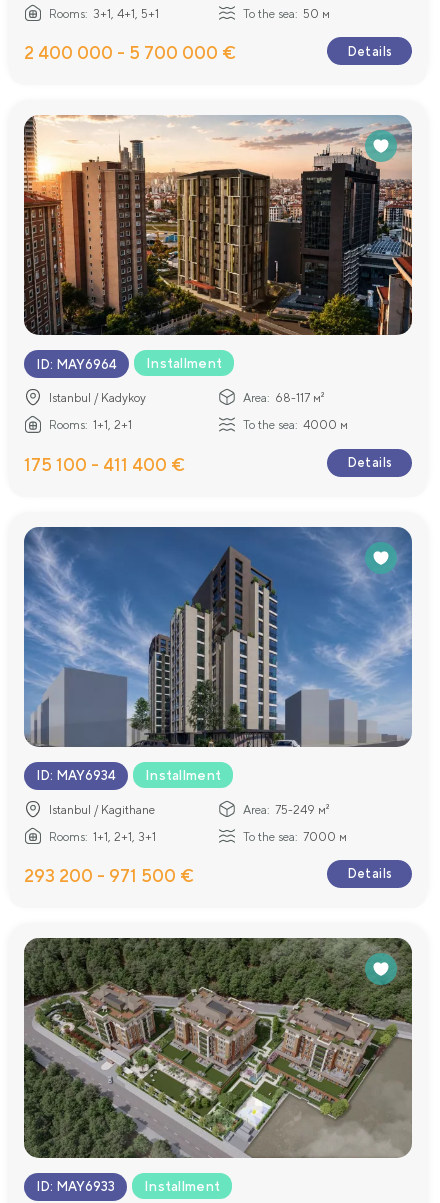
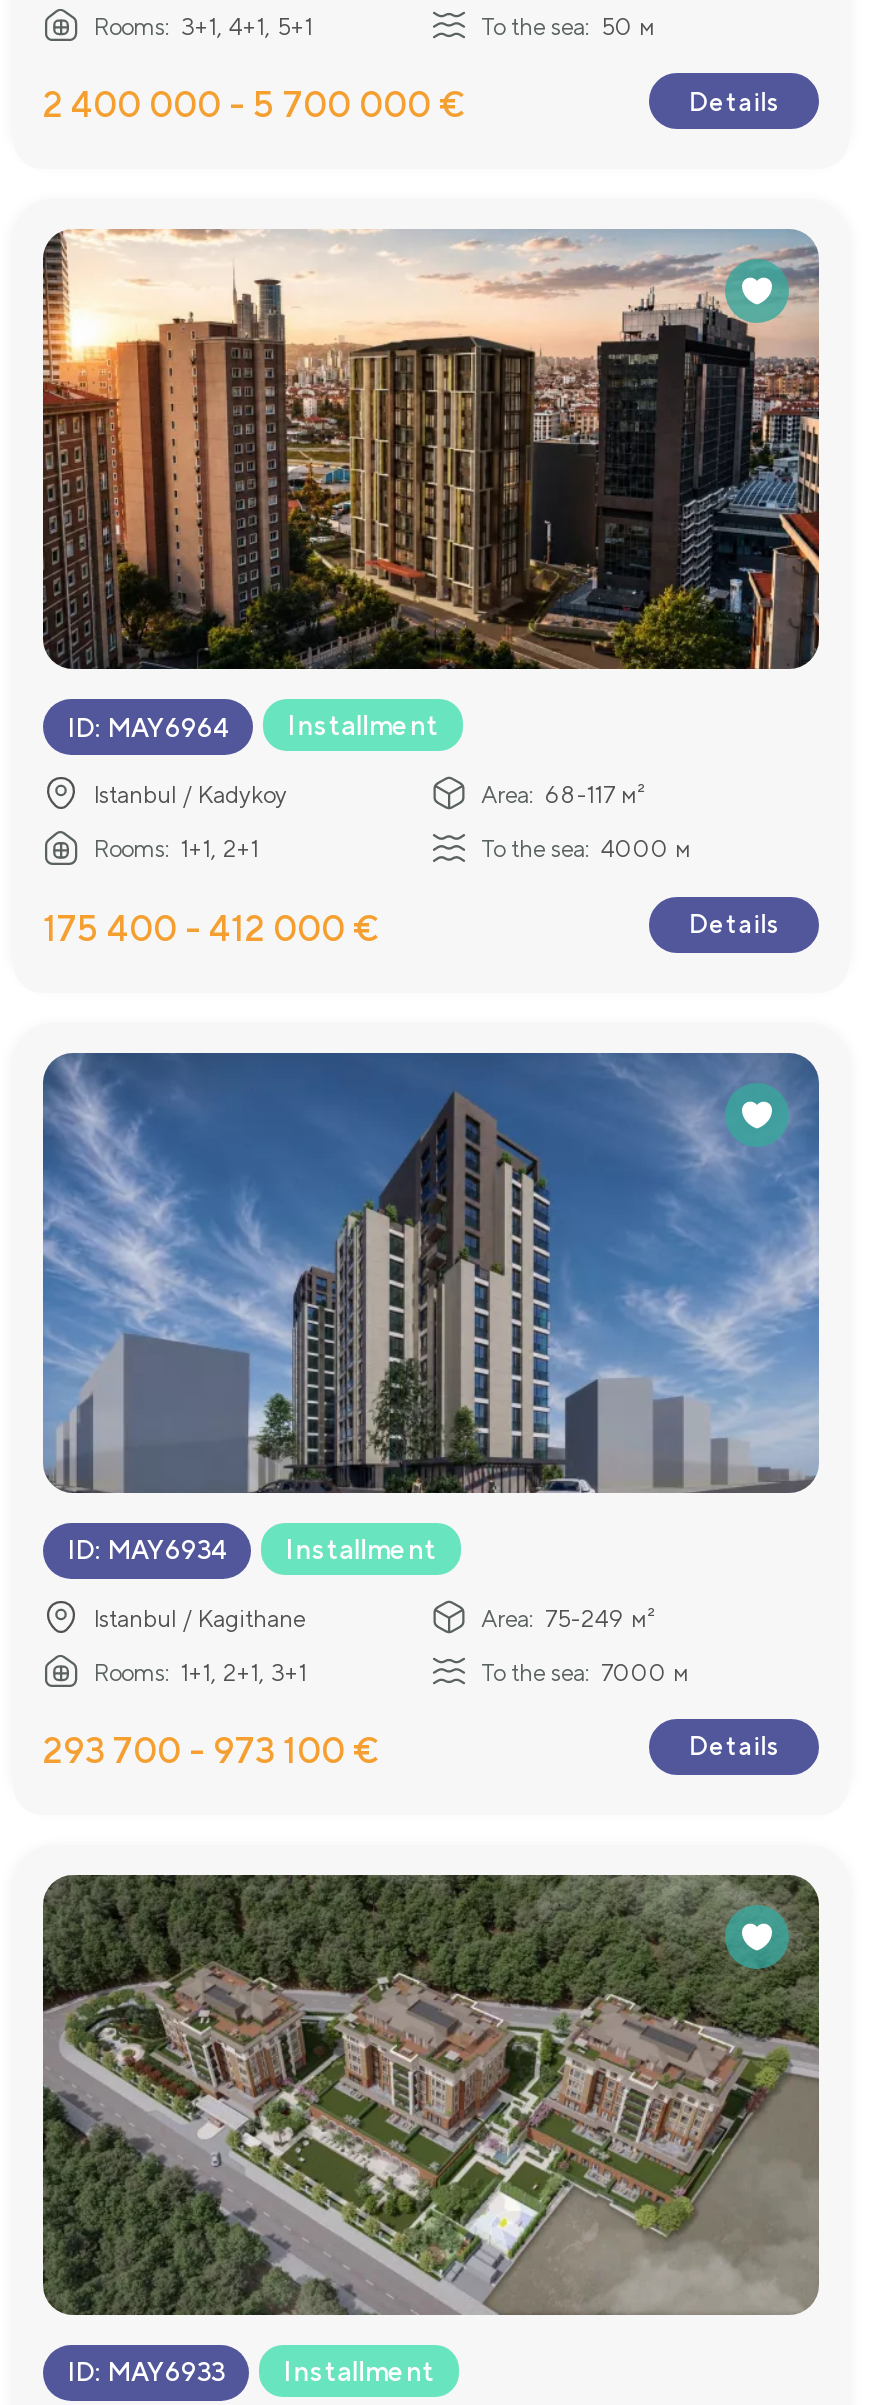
[24,453,185,474] 175 100 - 411 400 € -> [43,906,381,948] 175 400 - 412 000 €
[24,865,194,886] 293 200 - 971 500 € -> [43,1729,381,1771] 293 700 - 973 100 €

